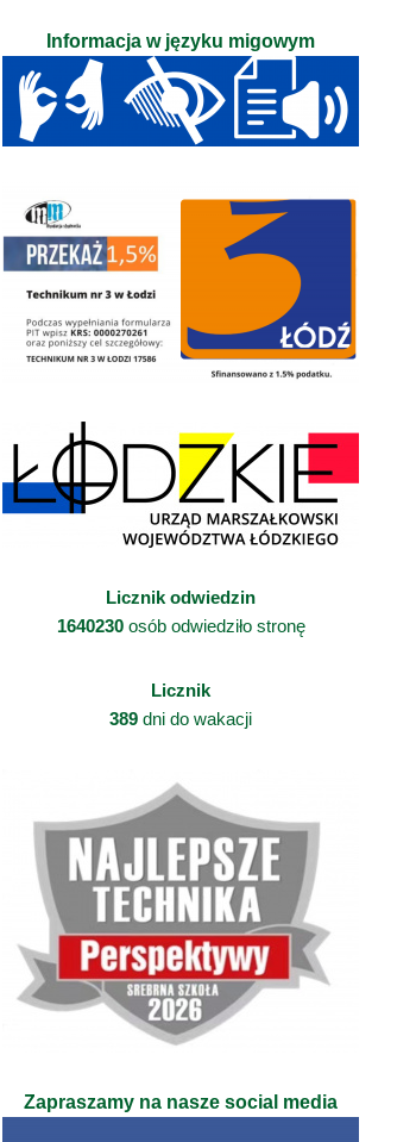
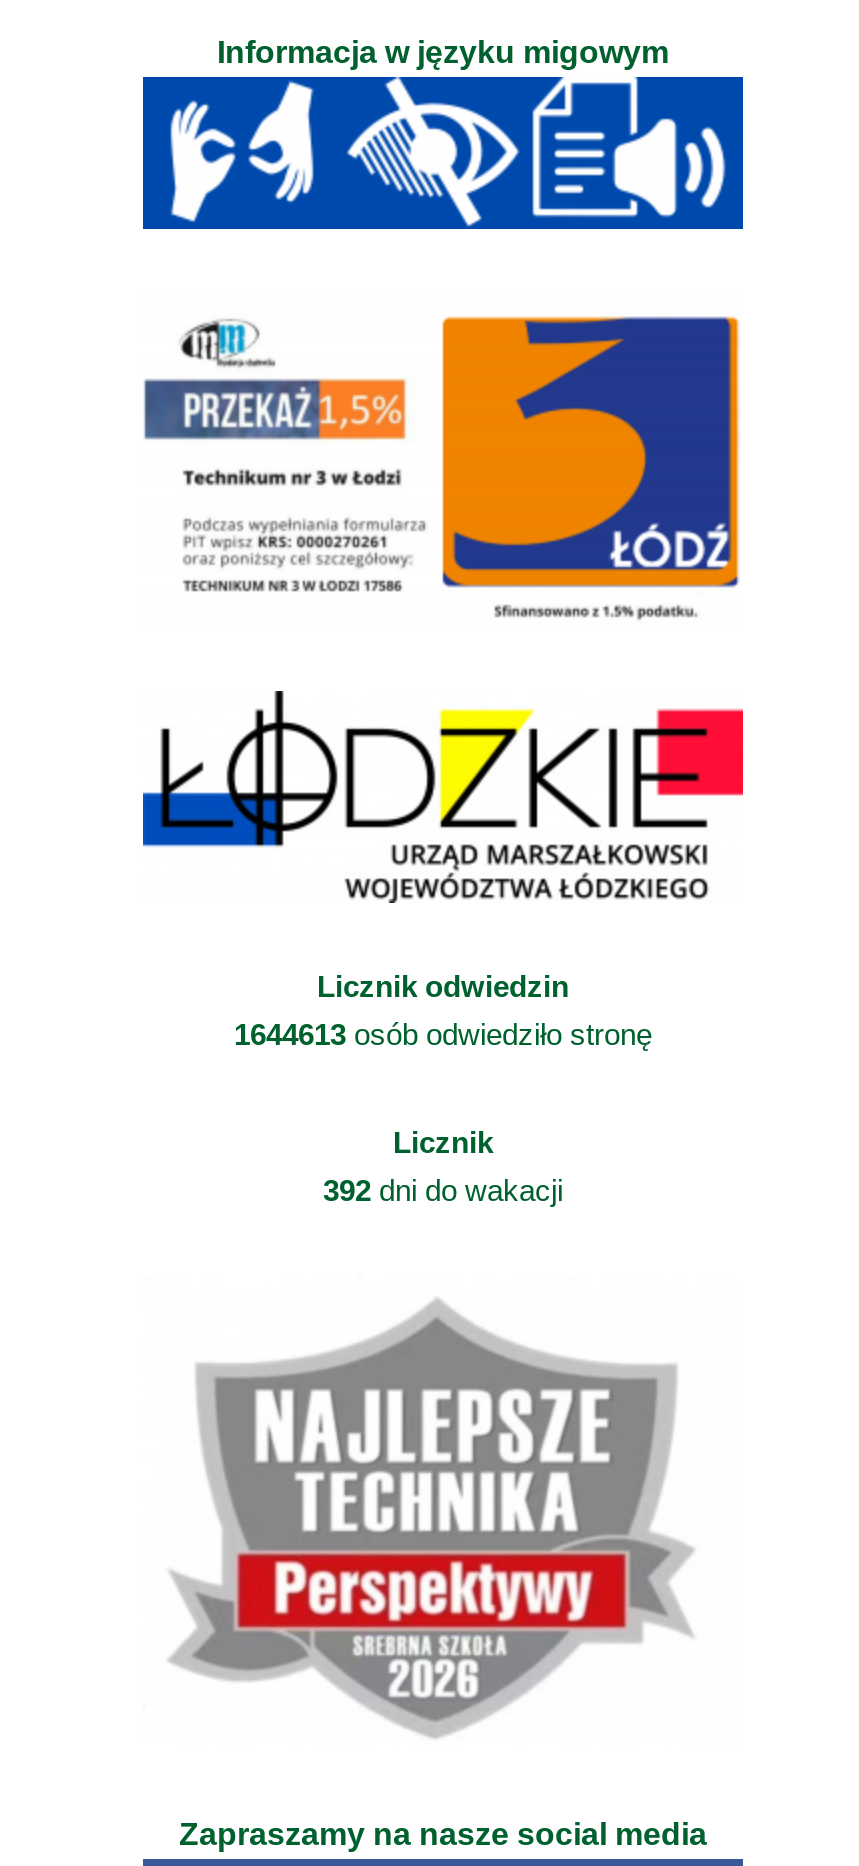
[56,615,305,636] 1640230 osób odwiedziło stronę -> [234,1016,652,1050] 1644613 osób odwiedziło stronę
[109,708,252,728] 389 dni do wakacji -> [323,1172,563,1206] 392 dni do wakacji

